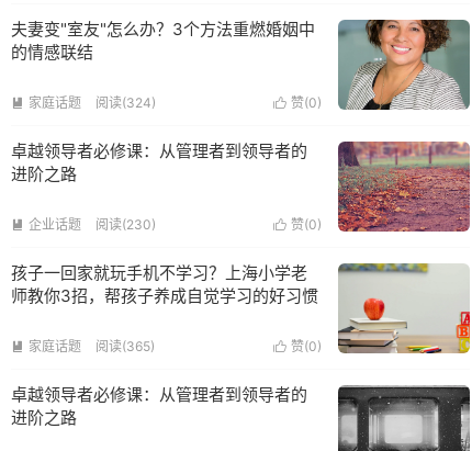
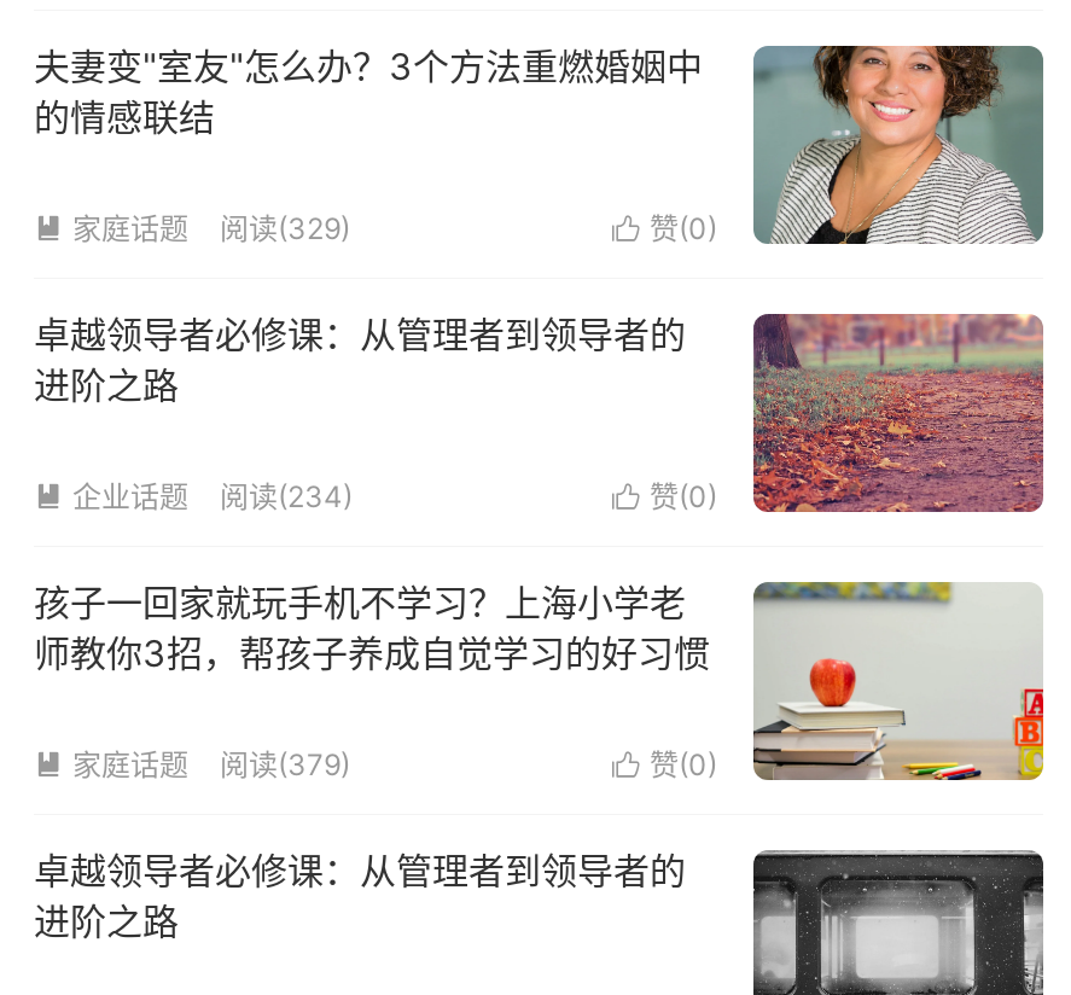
[95,94,156,111] 阅读(324) -> [220,210,350,246] 阅读(329)
[95,216,156,233] 阅读(230) -> [220,478,353,514] 阅读(234)
[95,338,155,354] 阅读(365) -> [220,746,350,782] 阅读(379)

